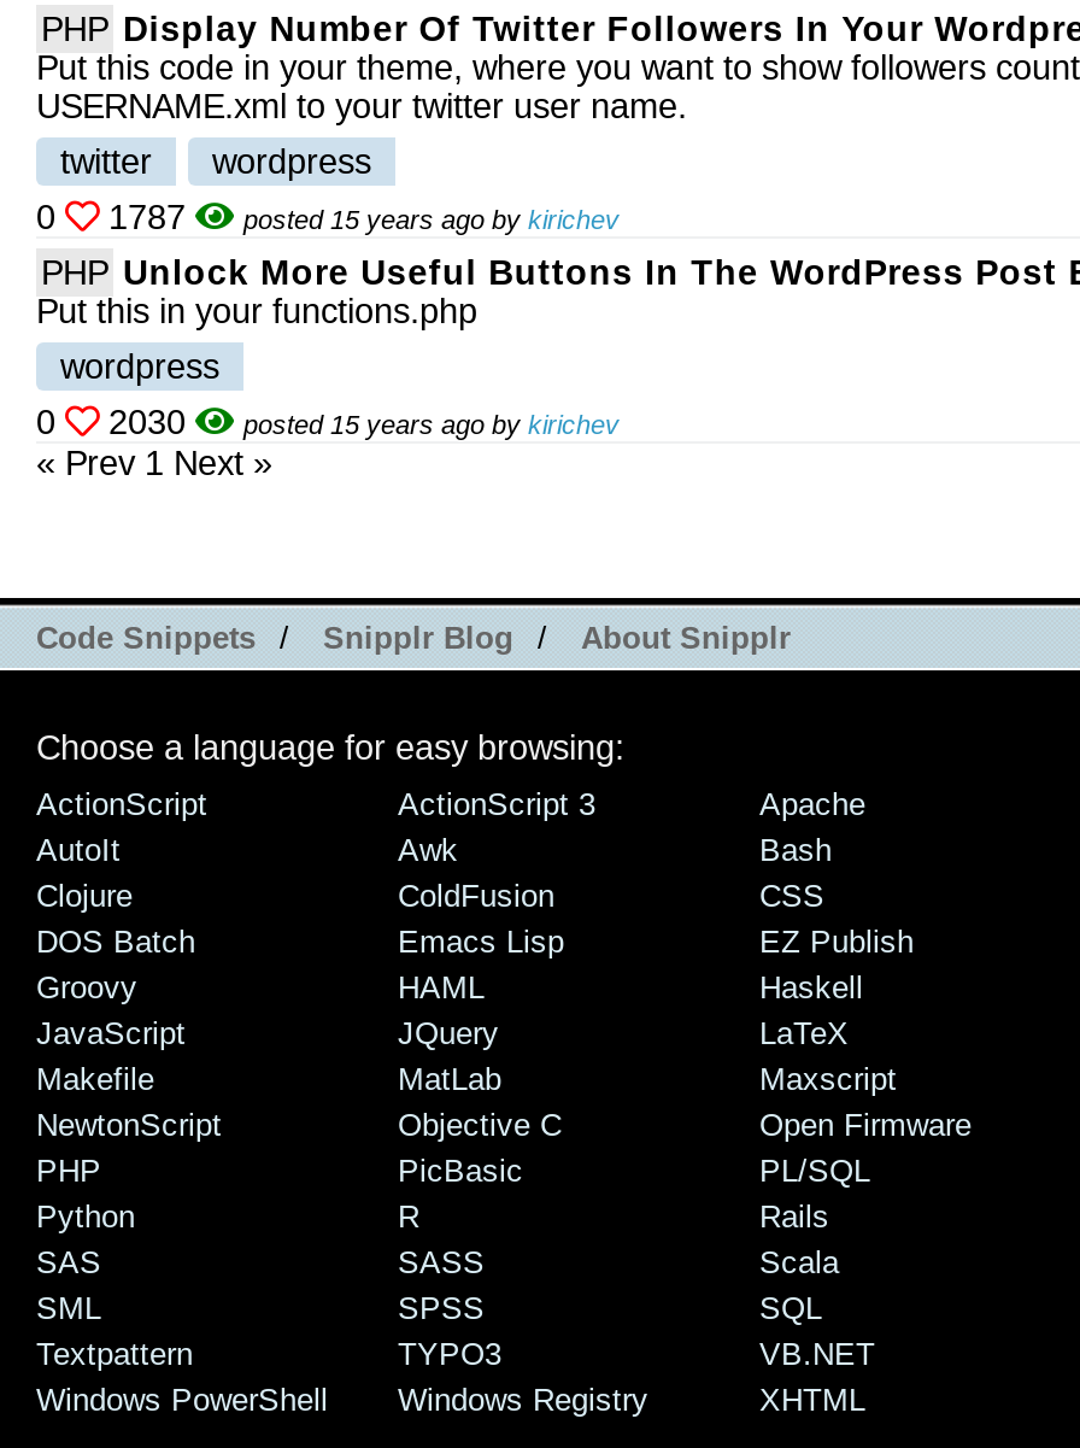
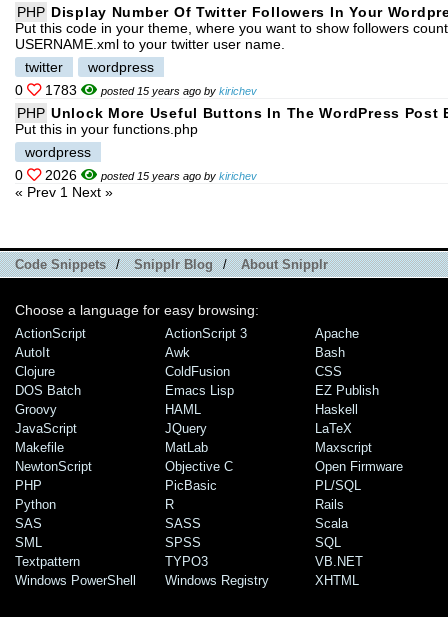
[36,197,620,235] 0 1787 posted 15 years ago by kirichev -> [15,82,257,98] 0 1783 posted 15 years ago by kirichev
[36,402,620,440] 0 2030 posted 15 years ago by kirichev -> [15,167,257,183] 0 2026 posted 15 years ago by kirichev

